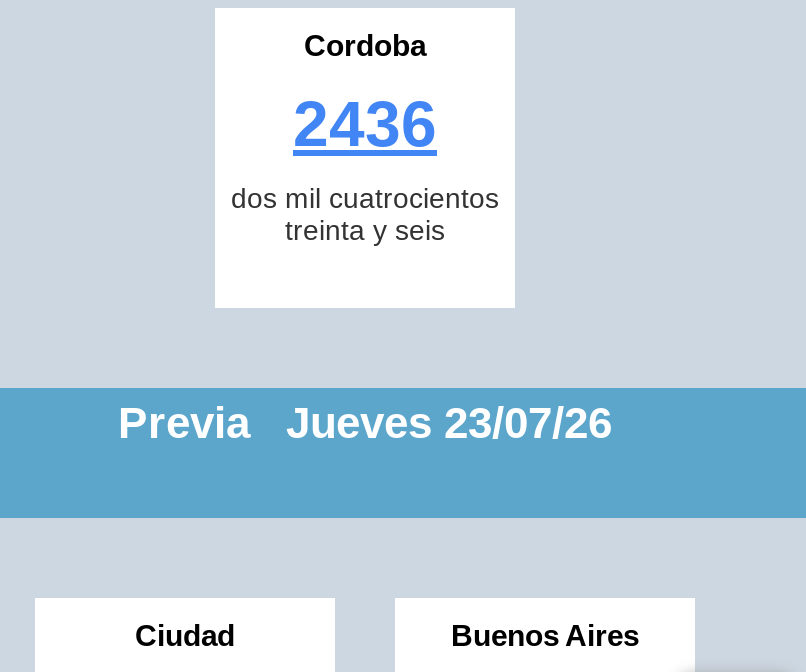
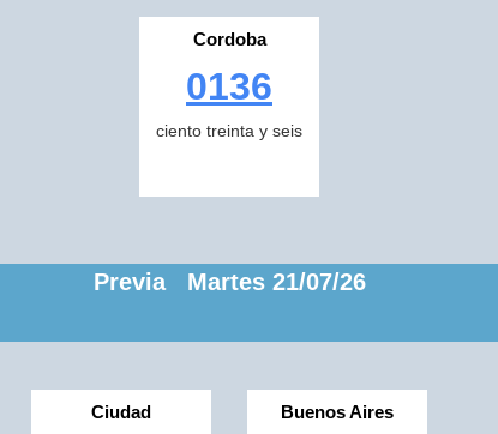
[231,88,499,246] 2436 | dos mil cuatrocientos | treinta y seis -> [156,65,302,140] 0136 | ciento treinta y seis
[118,398,612,448] Previa Jueves 23/07/26 -> [93,269,365,295] Previa Martes 21/07/26

